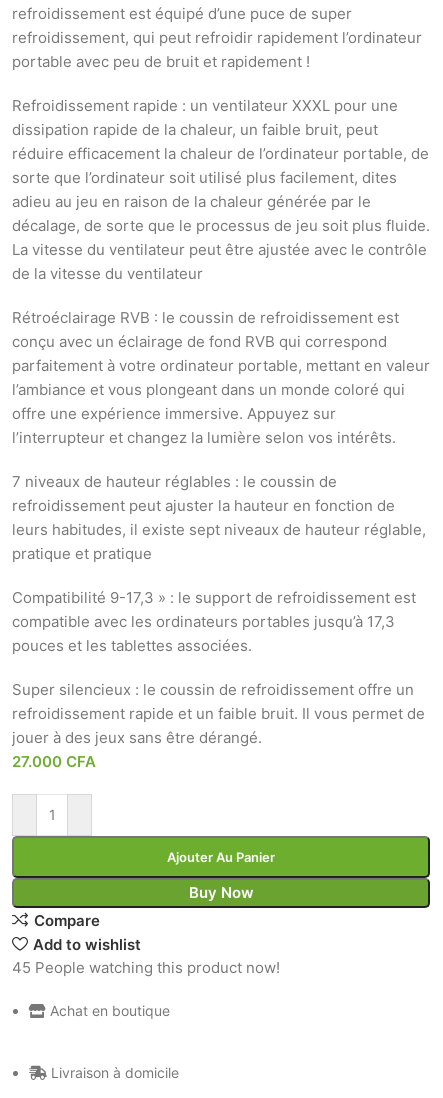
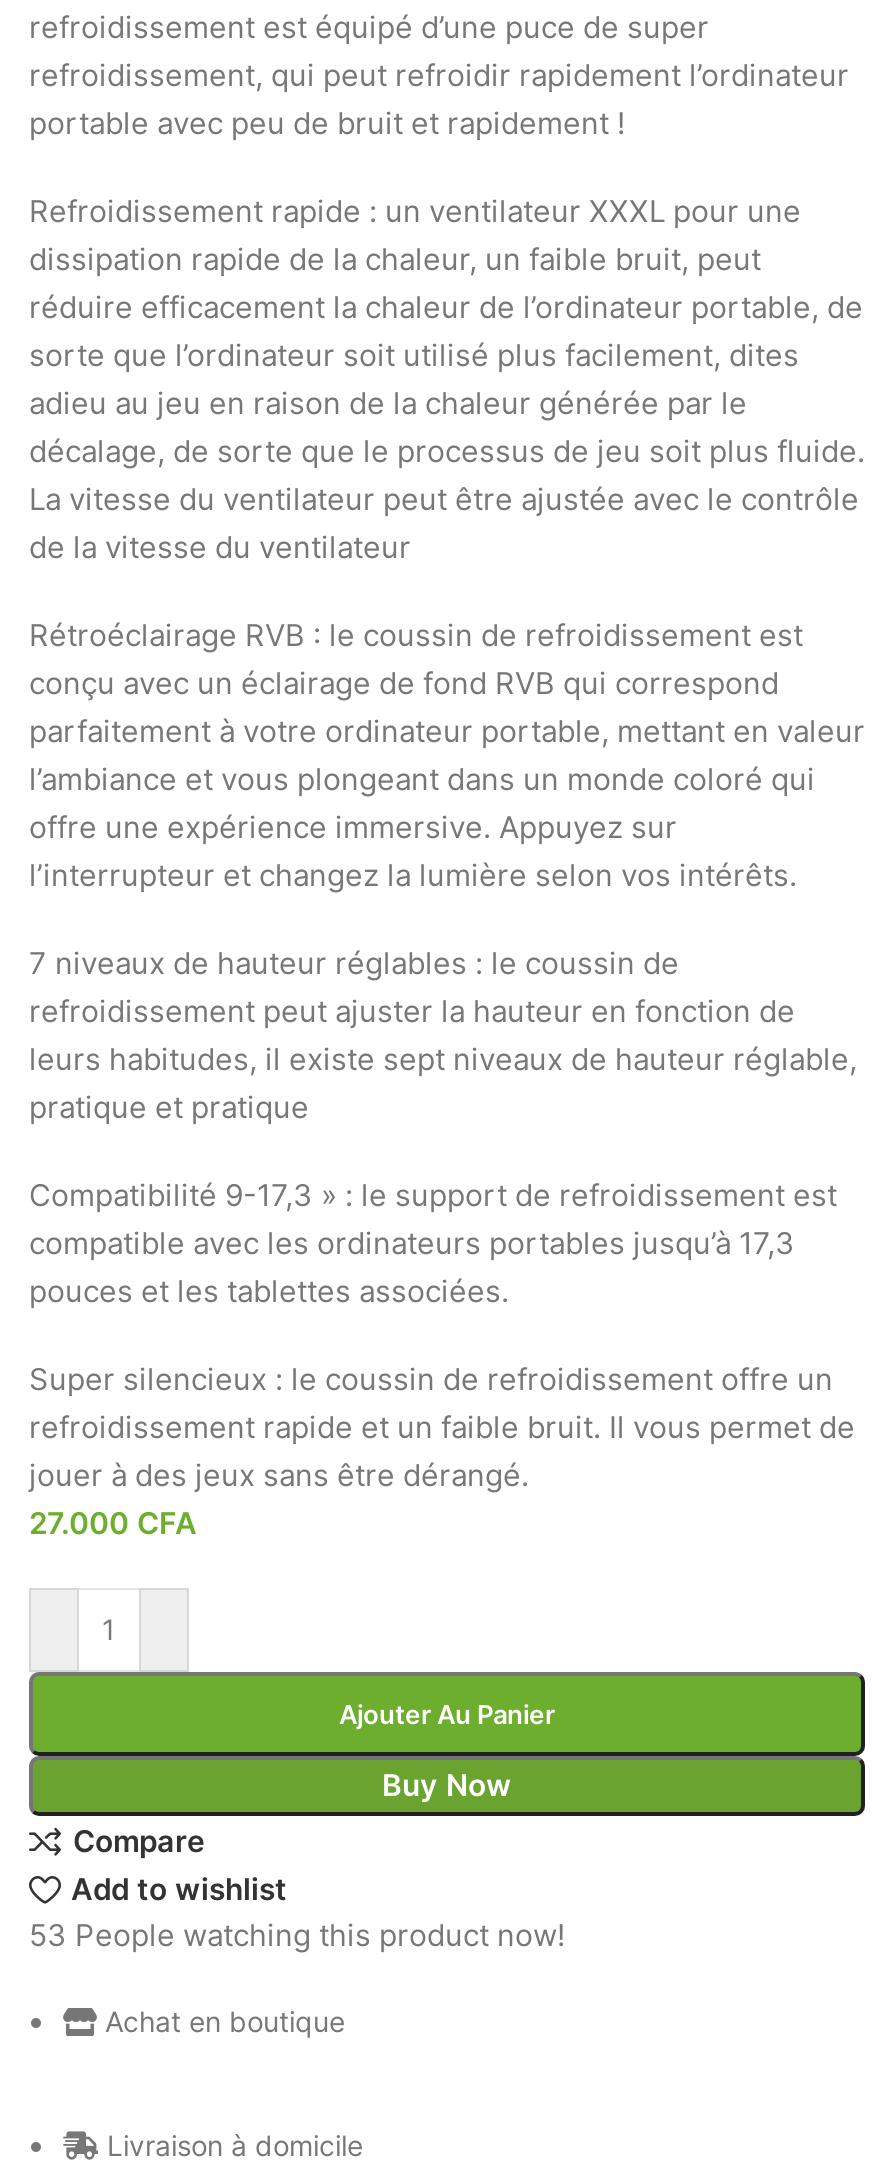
[12,957,280,976] 45 People watching this product now! -> [29,1915,565,1953] 53 People watching this product now!

